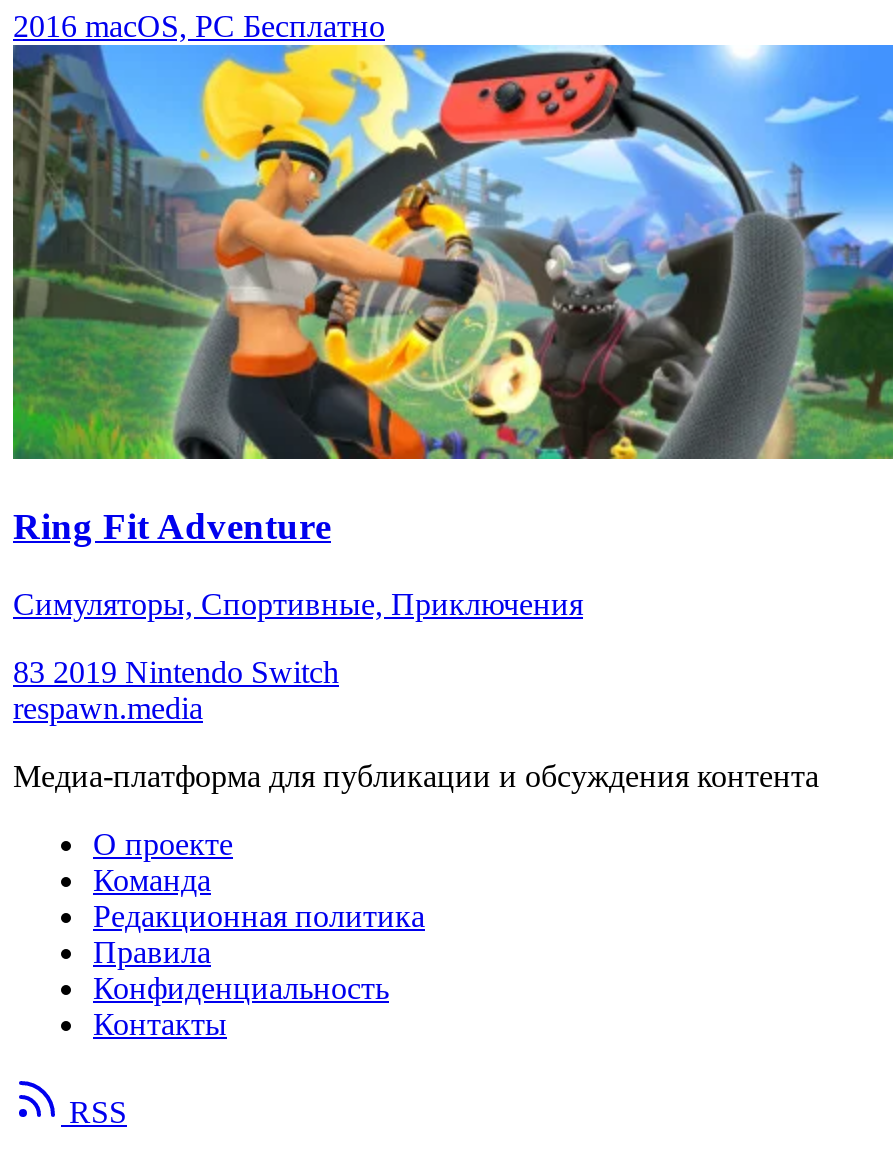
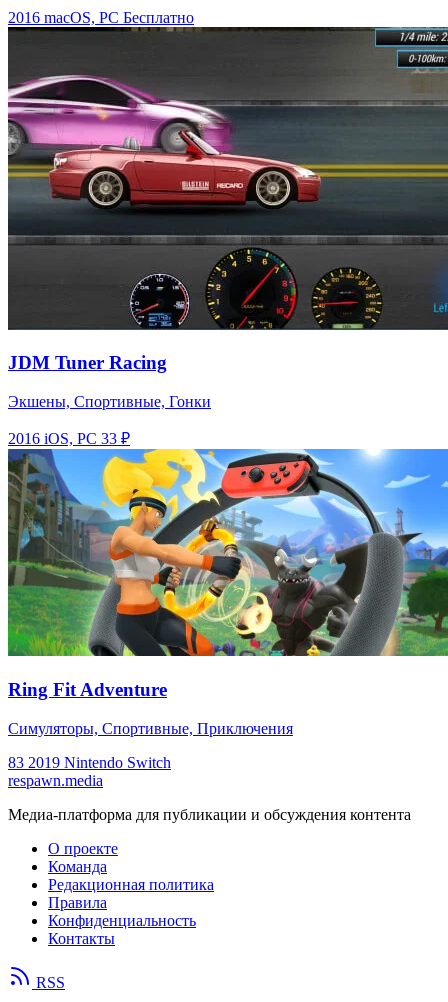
none -> [7,26,445,447] [image] | JDM Tuner Racing | Экшены, Спортивные, Гонки | 2016 iOS, PC 33 ₽

